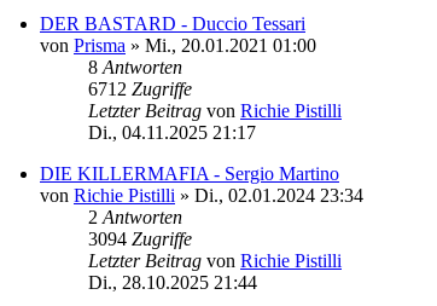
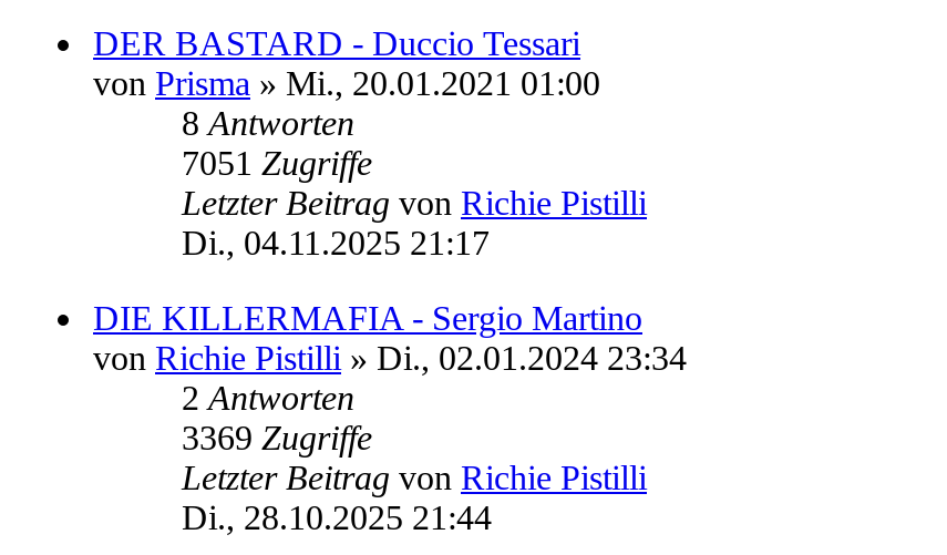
[88,78,192,99] 6712 Zugriffe -> [182,144,372,181] 7051 Zugriffe
[88,228,192,249] 3094 Zugriffe -> [182,419,372,456] 3369 Zugriffe

